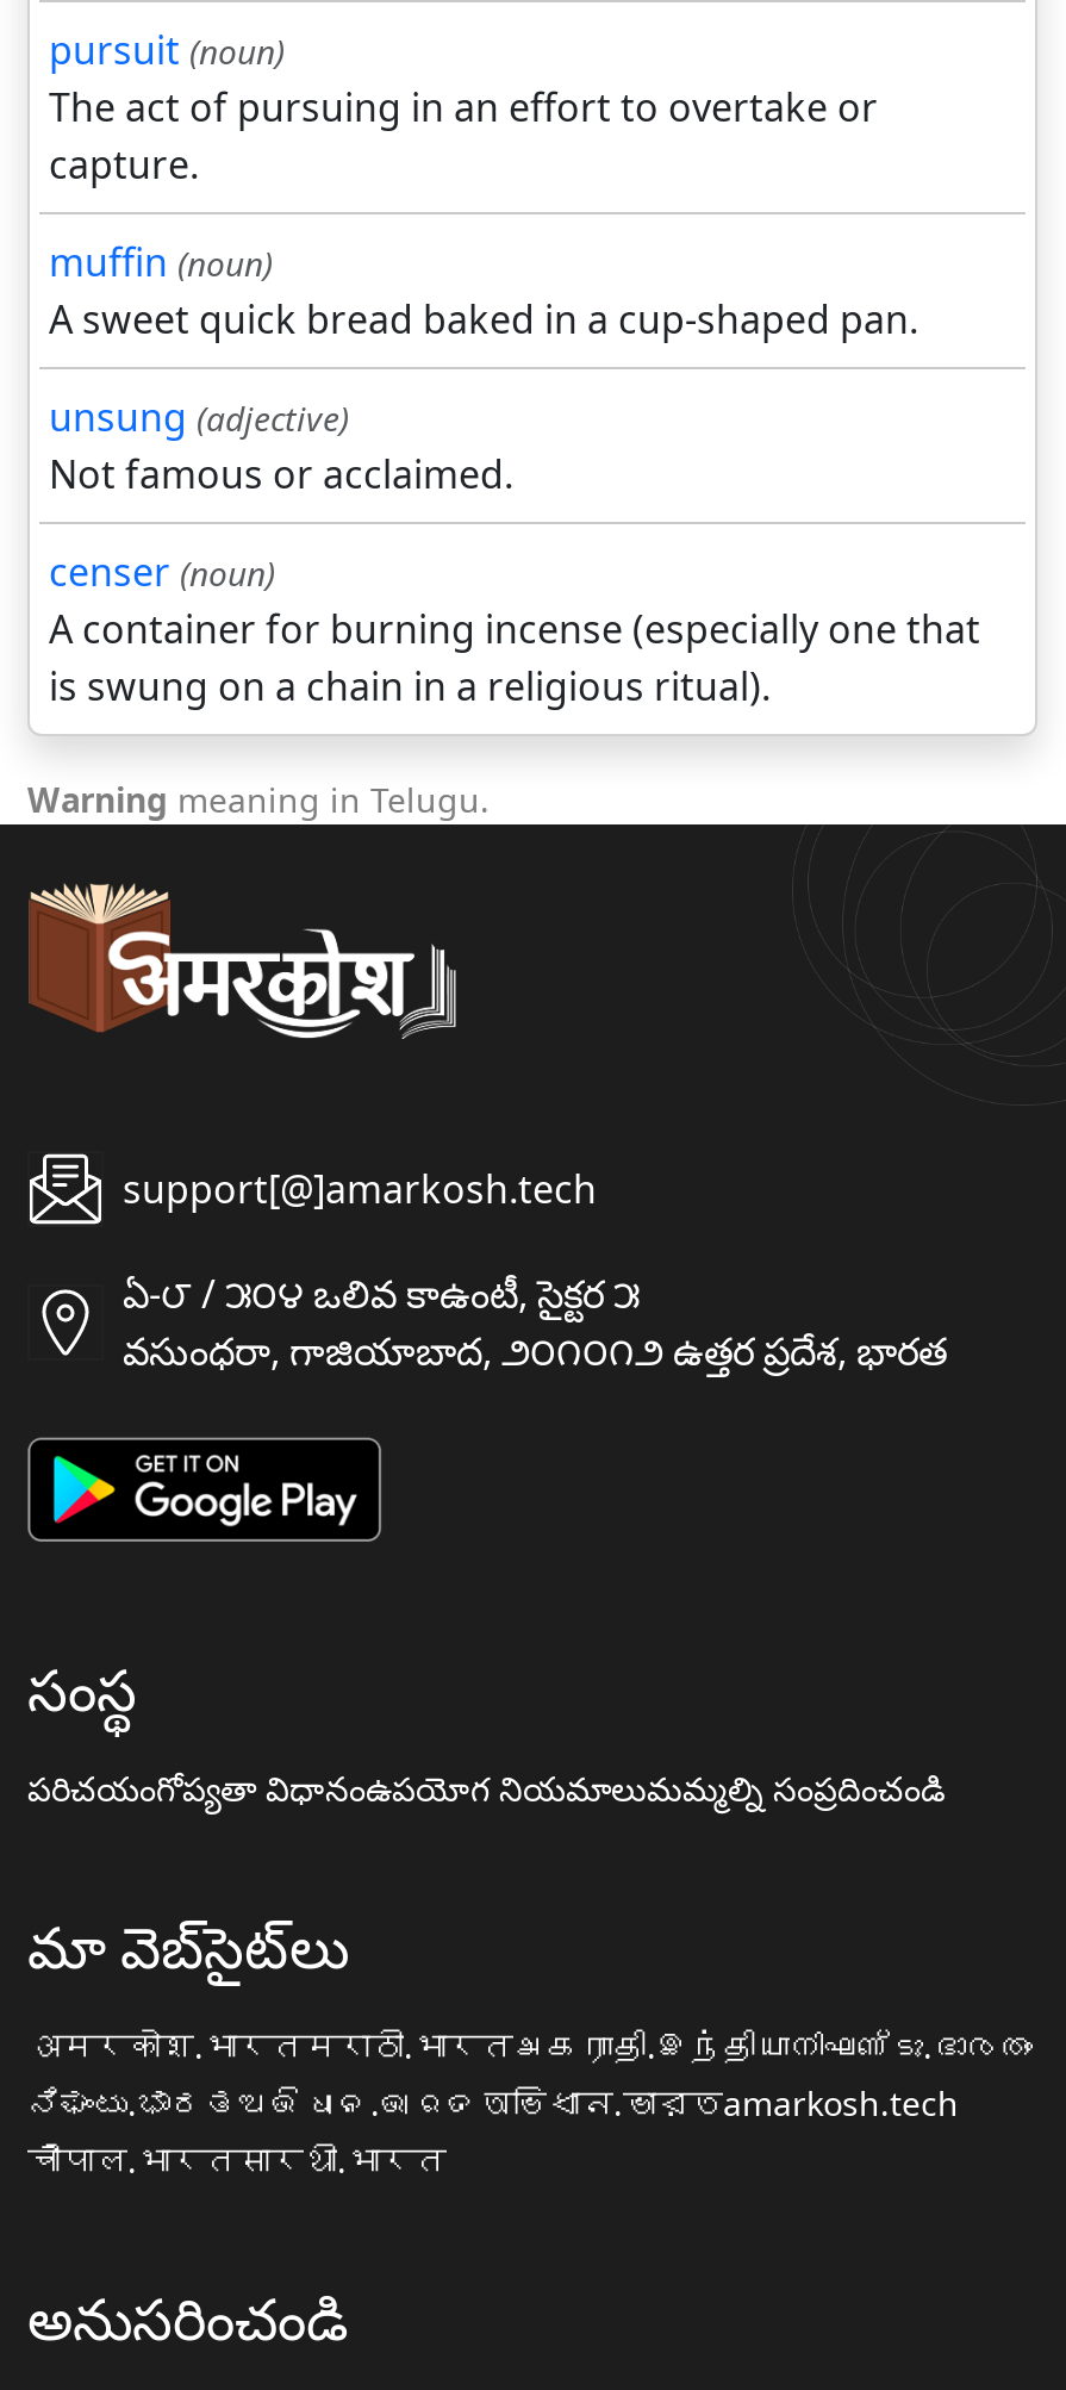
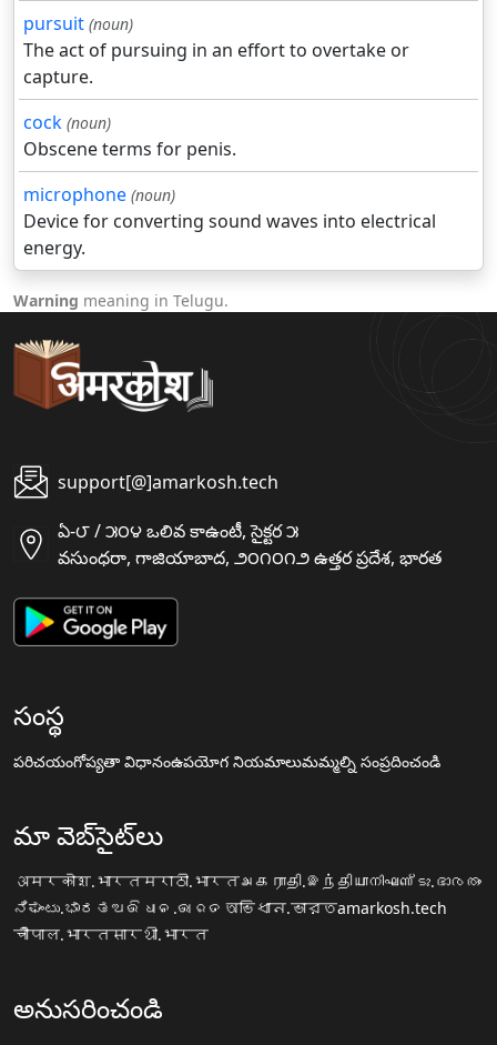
[49,236,980,713] muffin (noun) | A sweet quick bread baked in a cup-shaped pan. | unsung (adjective) | Not famous or acclaimed. | censer (noun) | A container for burning incense (especially one that | is swung on a chain in a religious ritual). -> [23,110,436,260] cock (noun) | Obscene terms for penis. | microphone (noun) | Device for converting sound waves into electrical | energy.

